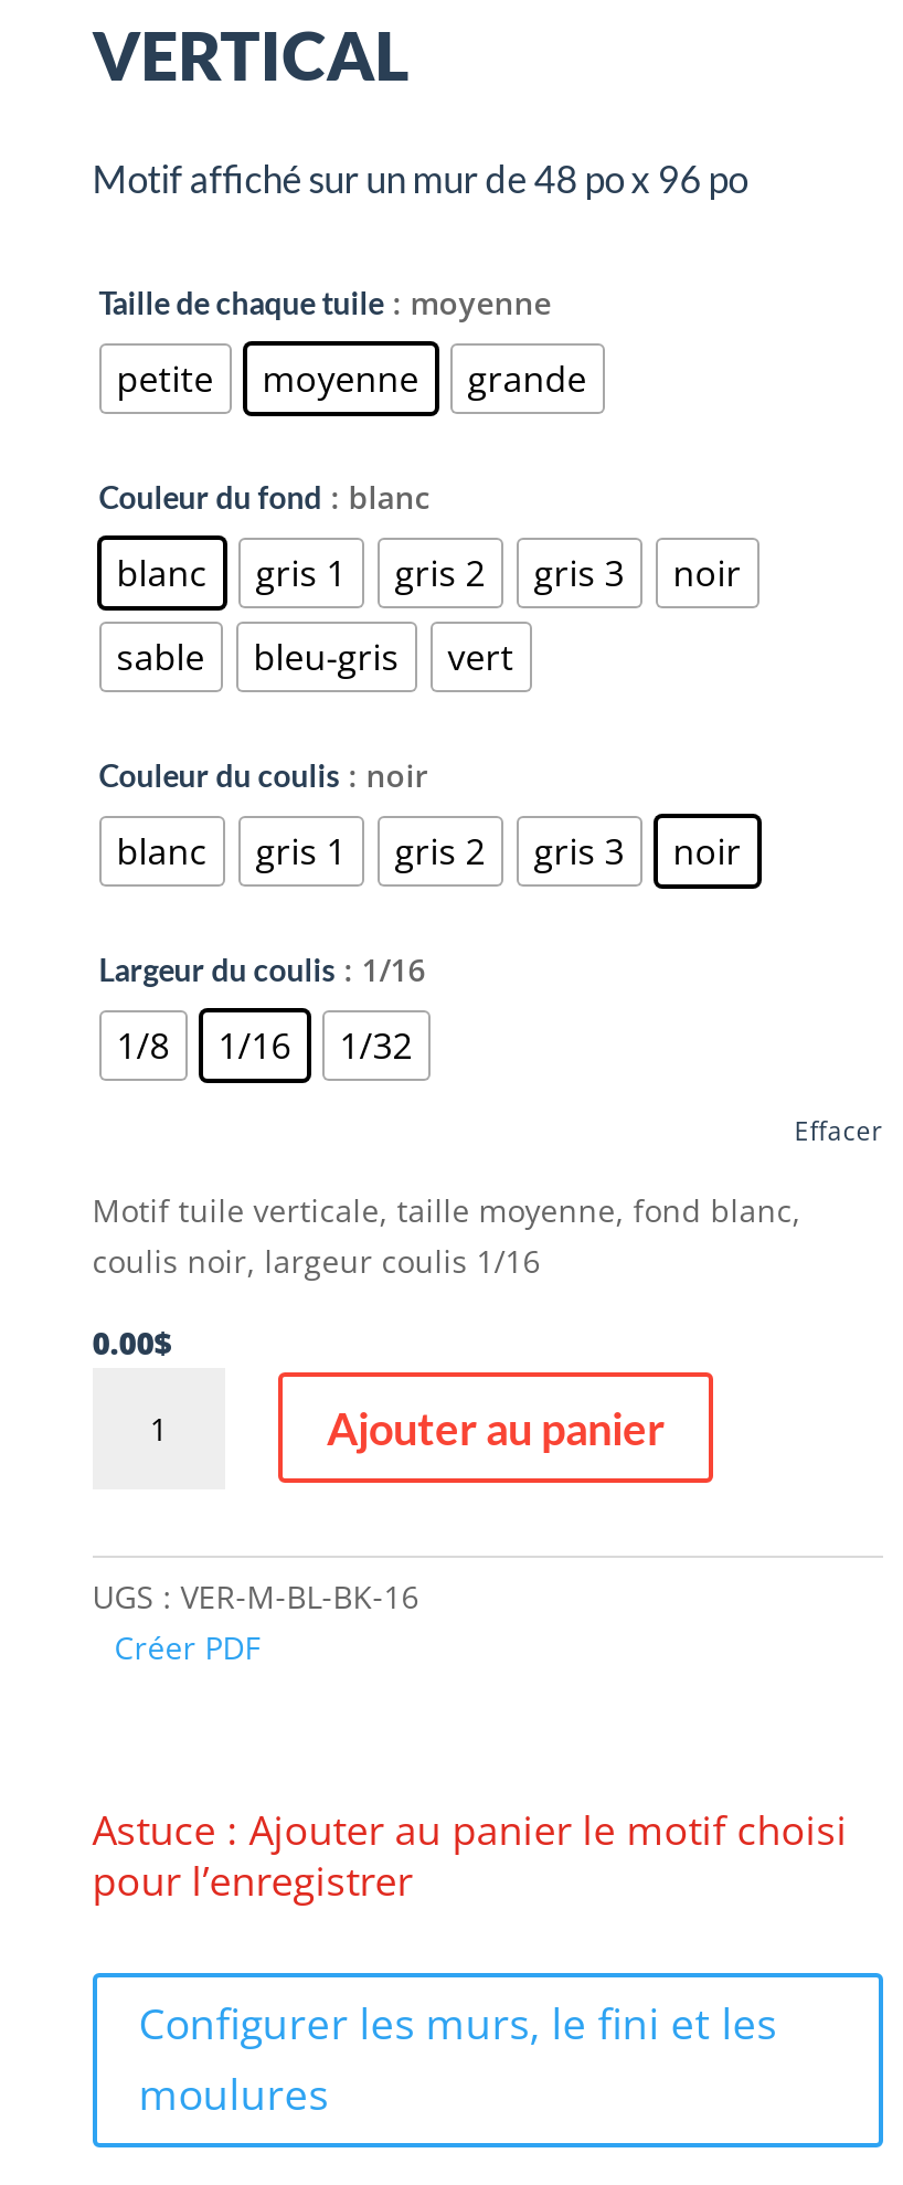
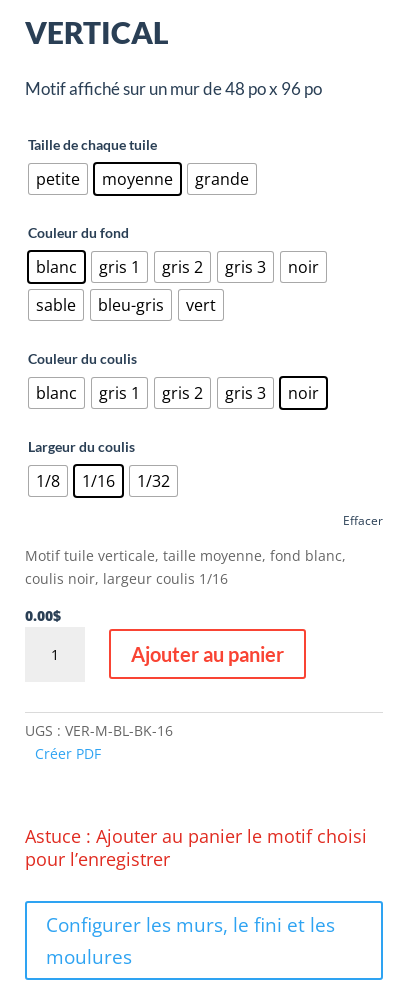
[99,281,552,323] Taille de chaque tuile : moyenne -> [28,136,157,153] Taille de chaque tuile
[99,476,430,518] Couleur du fond : blanc -> [28,224,129,241] Couleur du fond
[99,754,428,796] Couleur du coulis : noir -> [28,350,137,367] Couleur du coulis
[99,948,426,990] Largeur du coulis : 1/16 -> [28,438,135,455] Largeur du coulis

